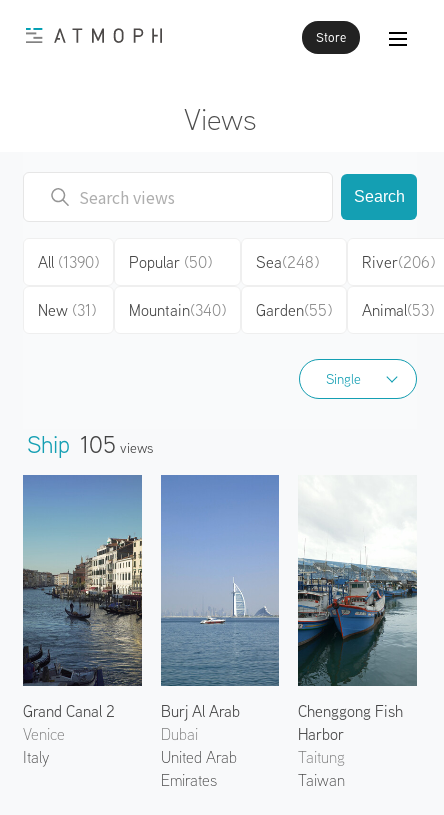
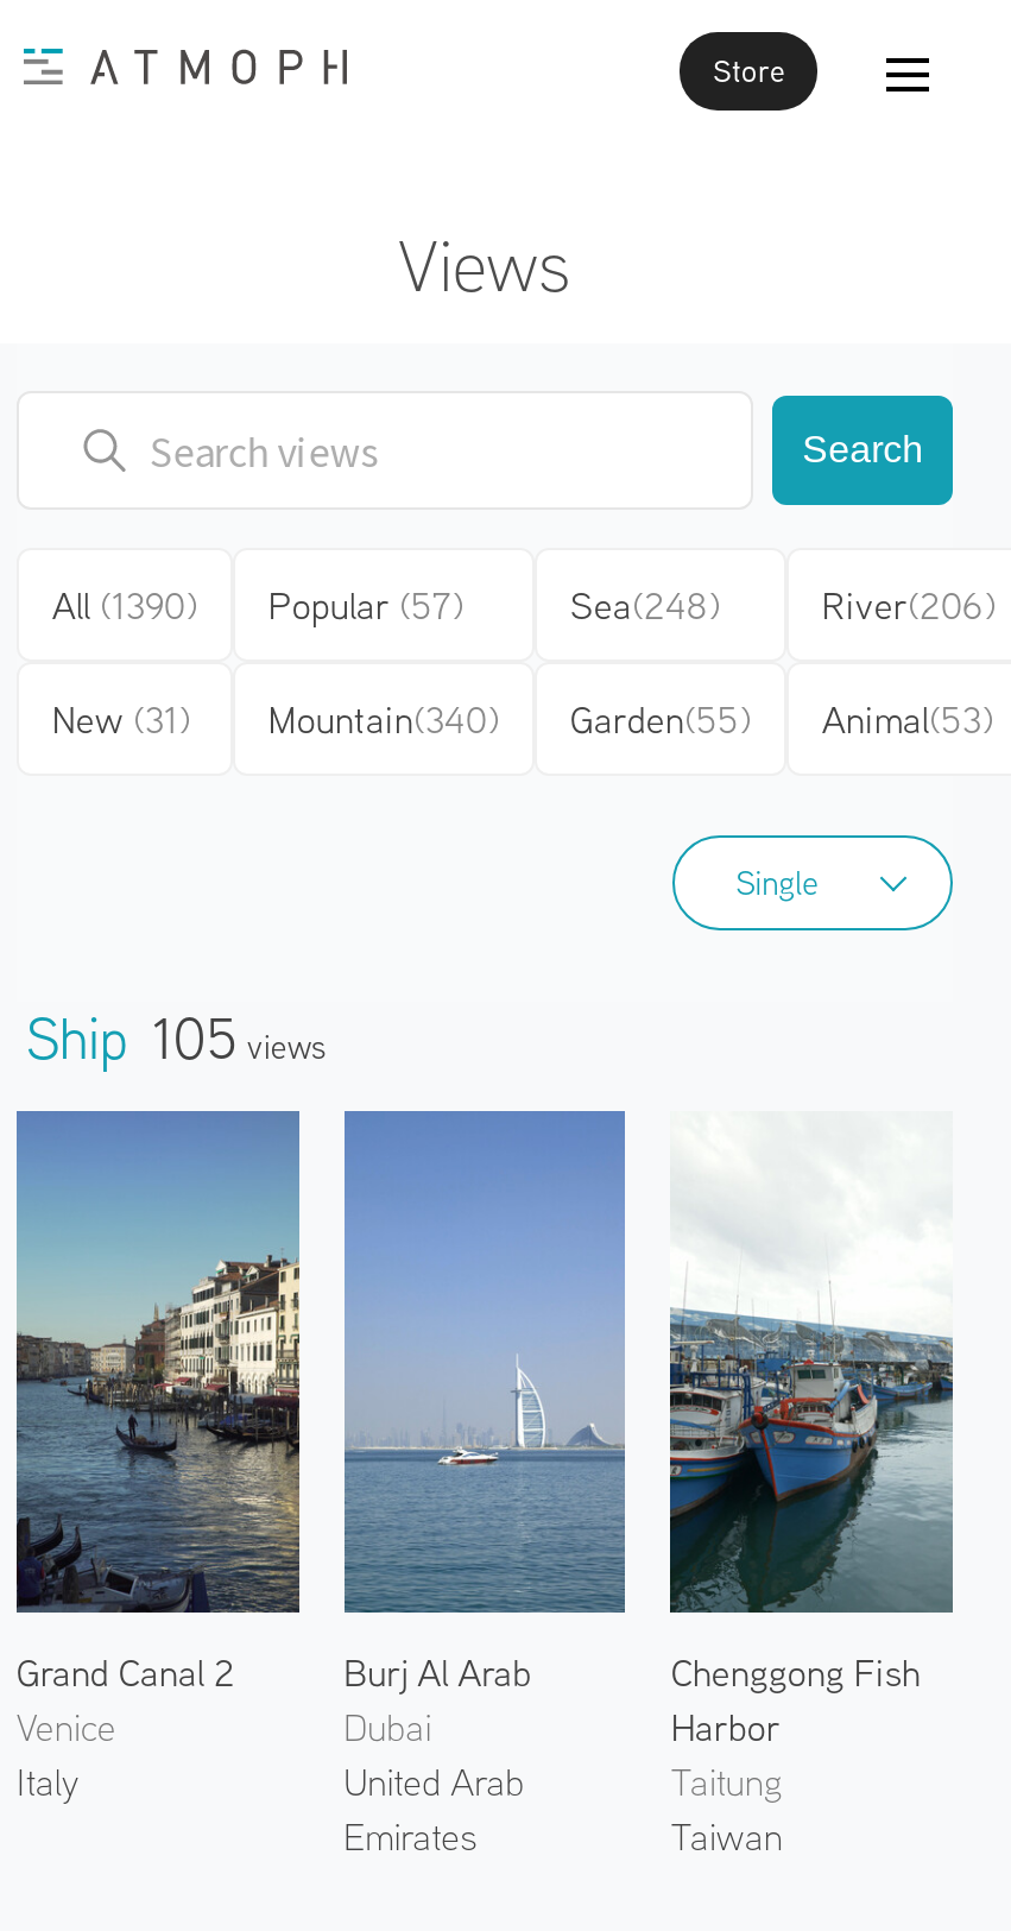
[38,252,212,272] All (1390) Popular (50) -> [52,581,463,629] All (1390) Popular (57)

